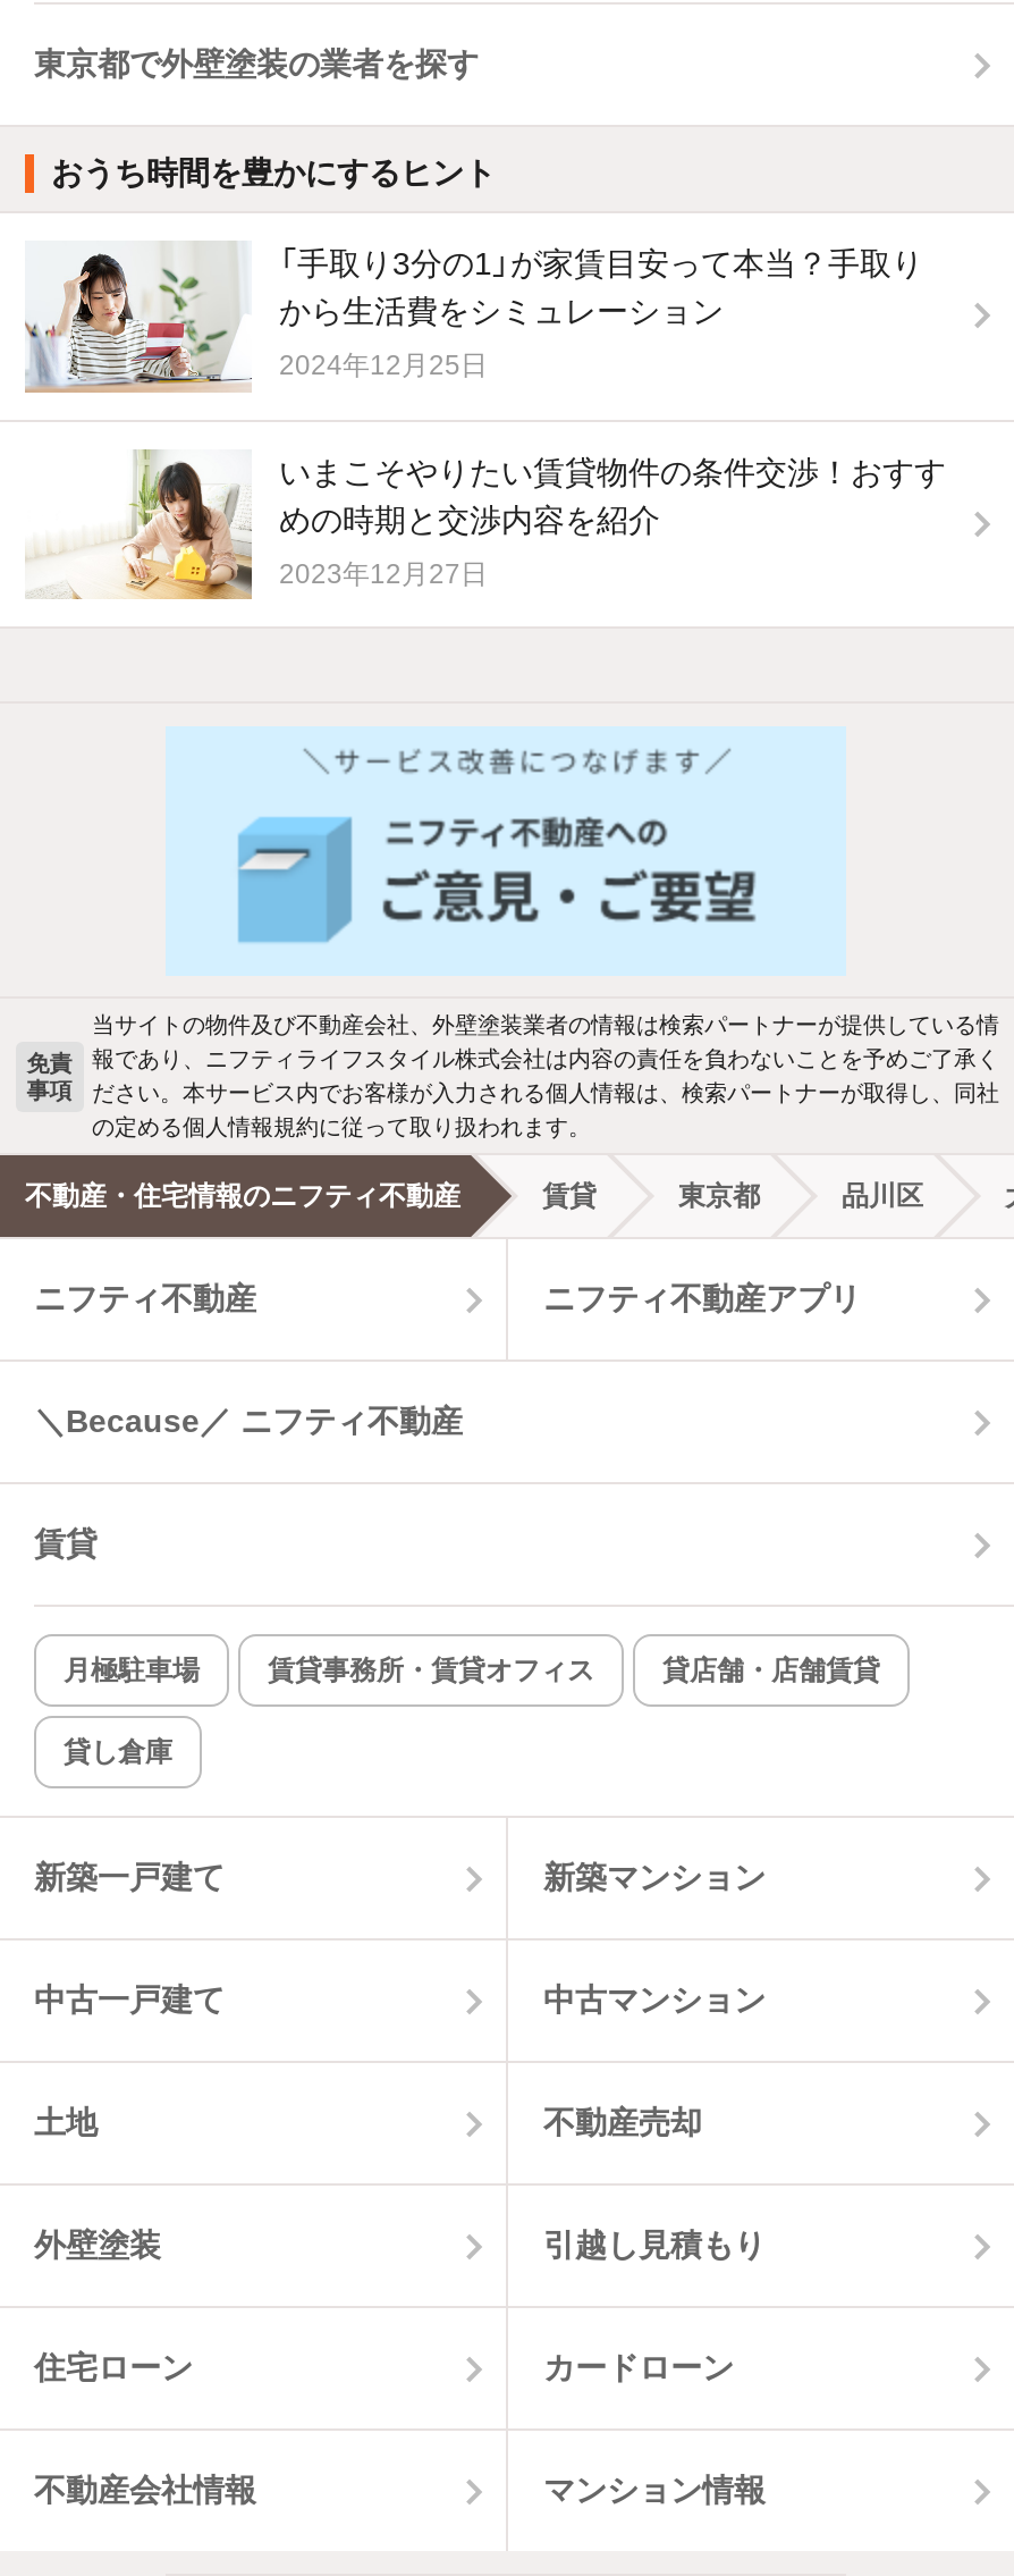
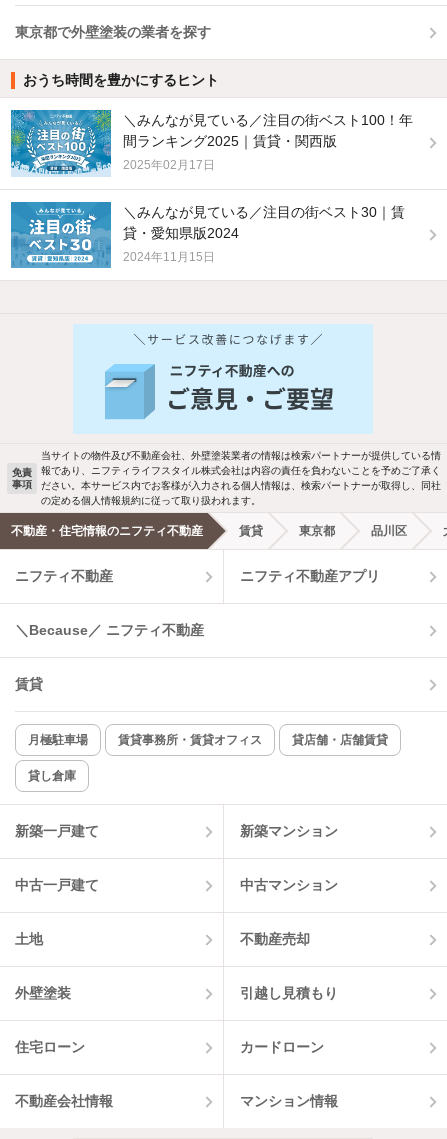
[23,241,923,395] [image] | 「手取り3分の1」が家賃目安って本当？手取り | から生活費をシミュレーション -> [10,109,413,177] [image] | ＼みんなが見ている／注目の街ベスト100！年 | 間ランキング2025｜賃貸・関西版
[279,350,488,381] 2024年12月25日 -> [123,158,215,172] 2025年02月17日
[25,447,946,601] [image] | いまこそやりたい賃貸物件の条件交渉！おすす | めの時期と交渉内容を紹介 -> [10,201,405,269] [image] | ＼みんなが見ている／注目の街ベスト30｜賃 | 貸・愛知県版2024
[279,558,488,589] 2023年12月27日 -> [123,250,215,264] 2024年11月15日

